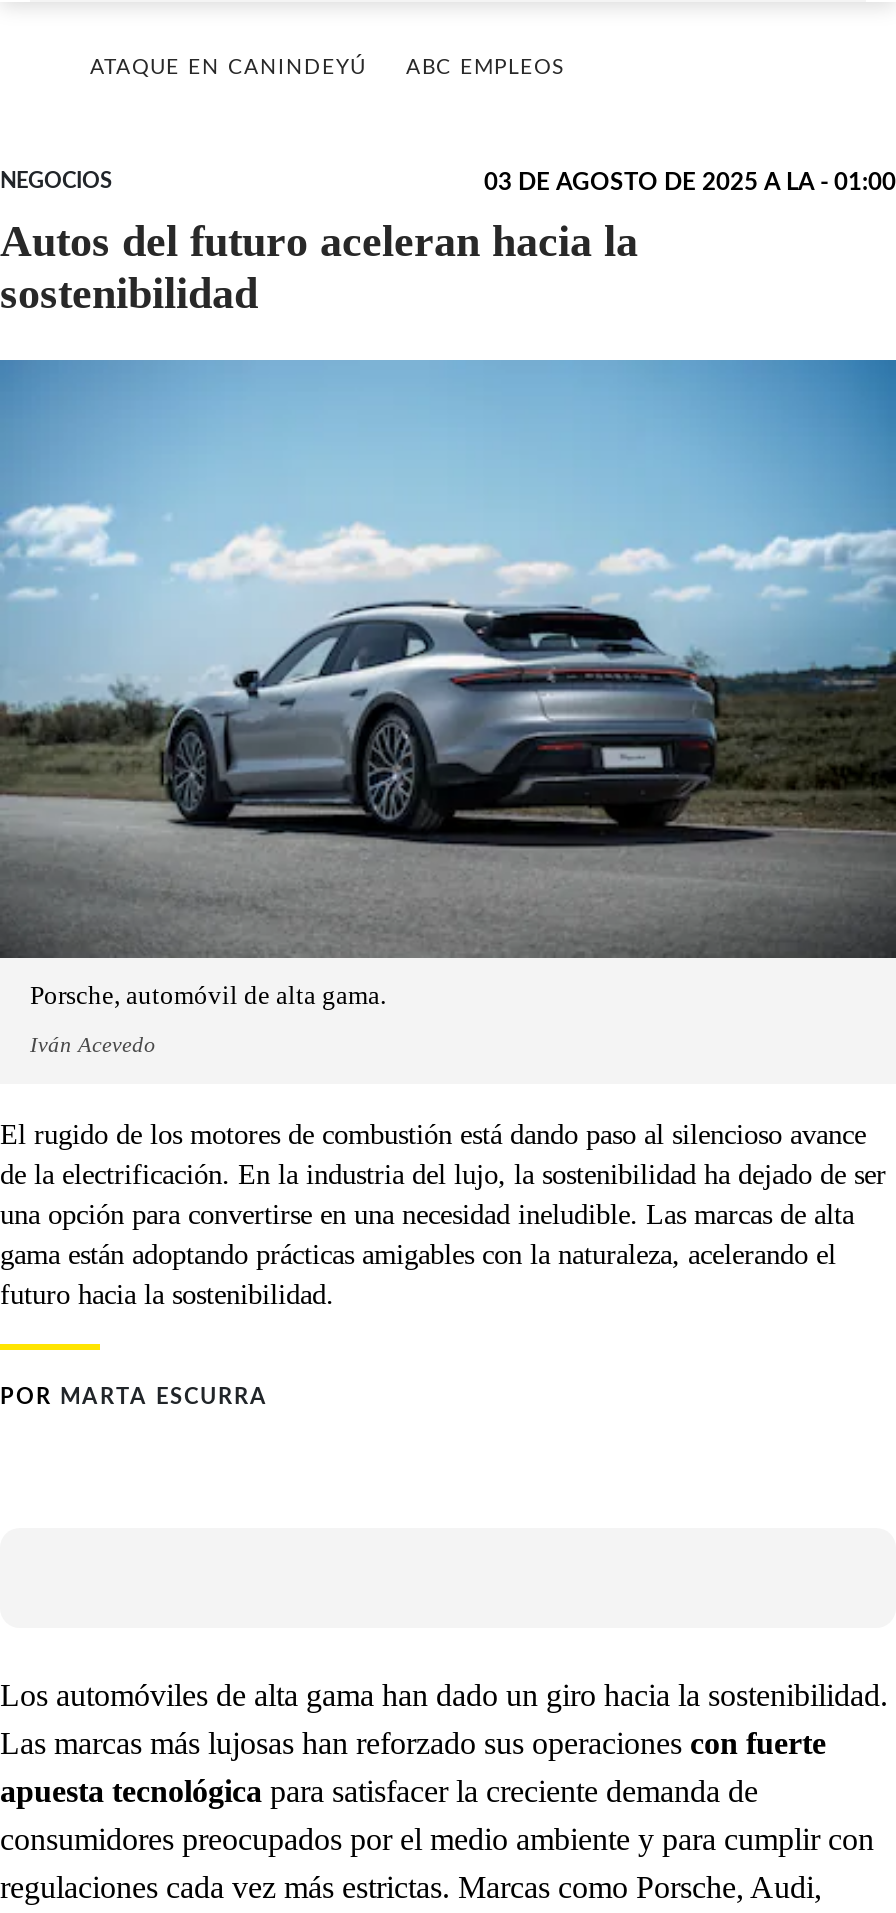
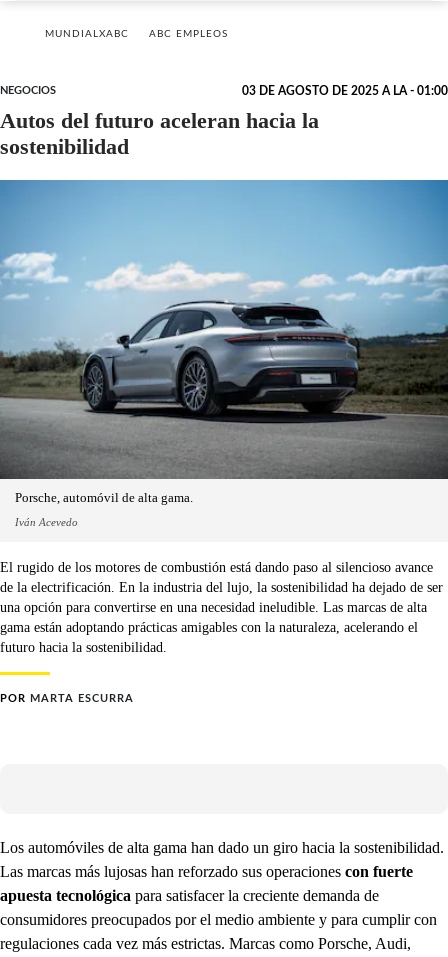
[90,58,366,78] ATAQUE EN CANINDEYÚ -> [45,29,129,39] MUNDIALXABC

